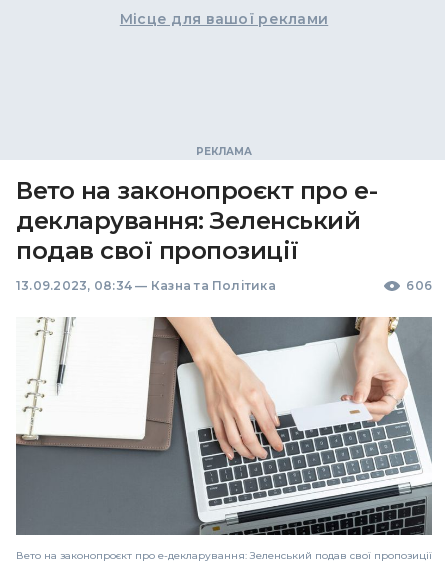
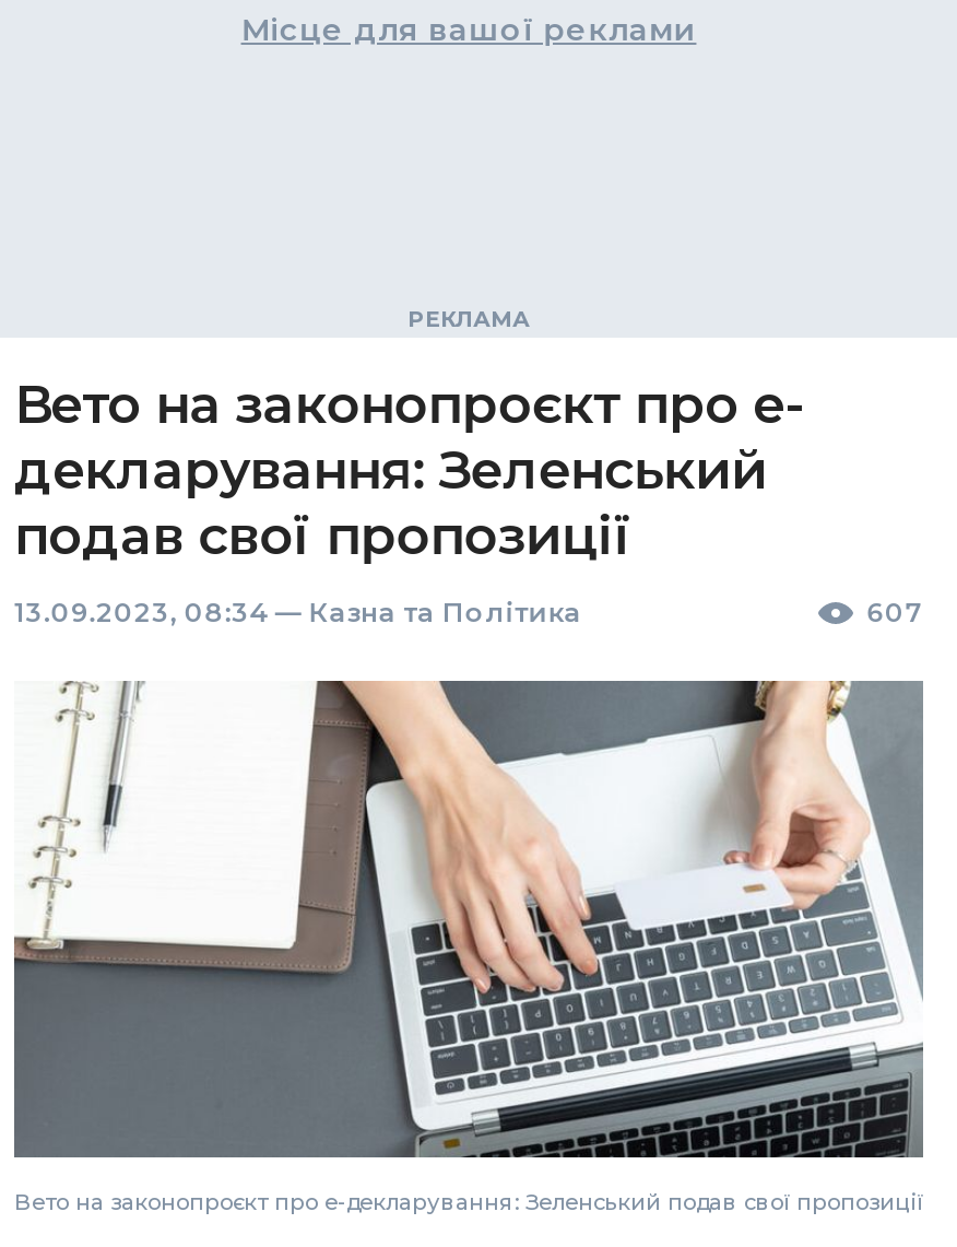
[406,278,432,293] 606 -> [867,595,923,628] 607

